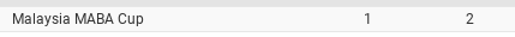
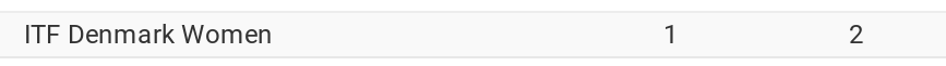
[12,11,144,27] Malaysia MABA Cup -> [24,19,273,50] ITF Denmark Women

